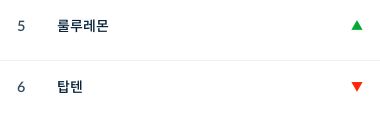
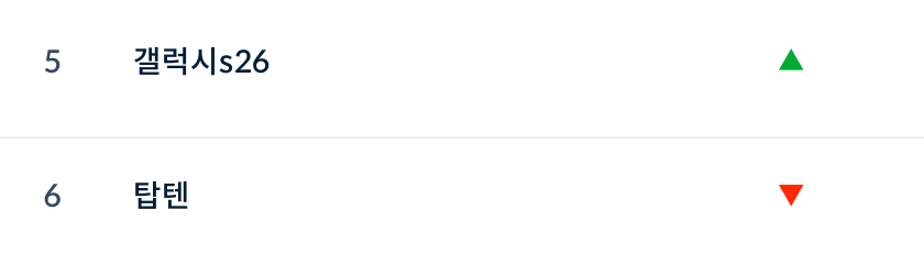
[57,17,109,35] 룰루레몬 -> [133,42,269,81] 갤럭시s26

